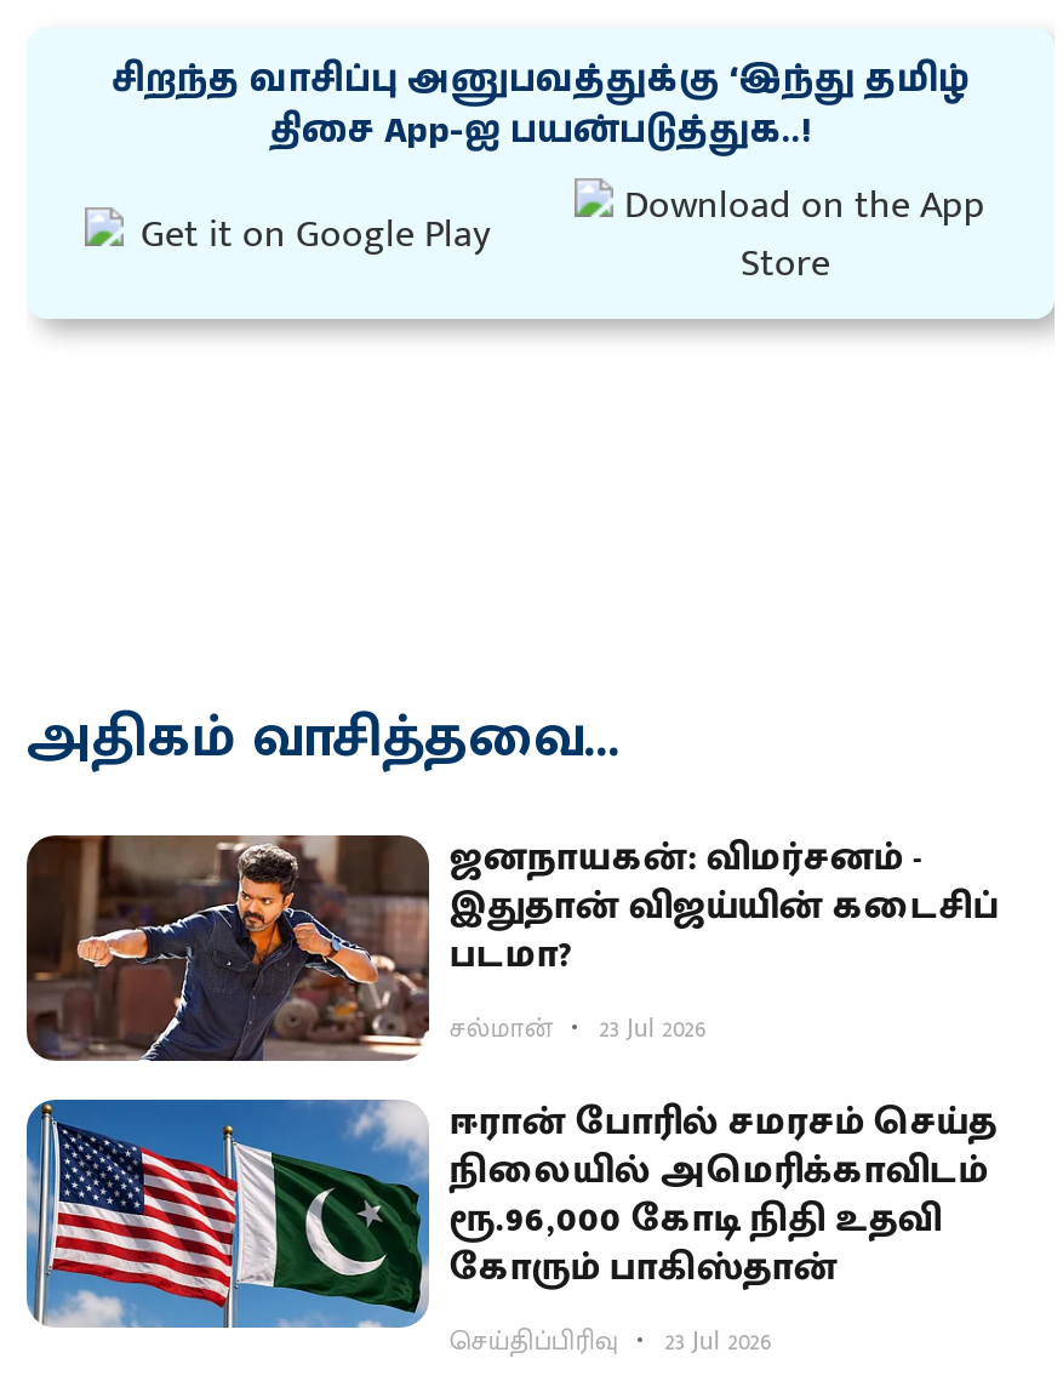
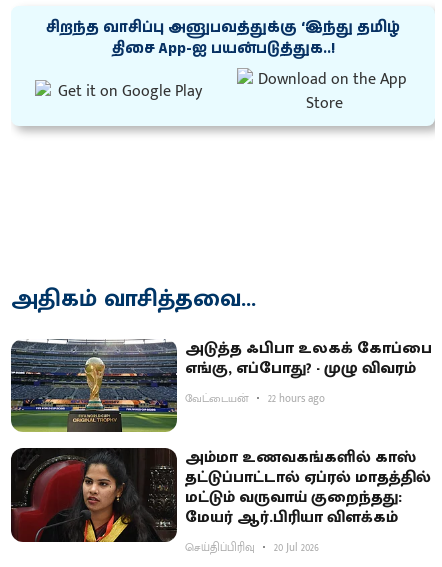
[27,825,1000,1063] [image] | ஜனநாயகன்: விமர்சனம் - | இதுதான் விஜய்யின் கடைசிப் | படமா? | சல்மான் | 23 Jul 2026 -> [10,335,432,433] [image] | அடுத்த ஃபிபா உலகக் கோப்பை | எங்கு, எப்போது? - முழு விவரம் | வேட்டையன் | 22 hours ago
[24,1091,997,1330] [image] | ஈரான் போரில் சமரசம் செய்த | நிலையில் அமெரிக்காவிடம் | ரூ.96,000 கோடி நிதி உதவி | கோரும் பாகிஸ்தான் -> [10,444,431,543] [image] | அம்மா உணவகங்களில் காஸ் | தட்டுப்பாட்டால் ஏப்ரல் மாதத்தில் | மட்டும் வருவாய் குறைந்தது: | மேயர் ஆர்.பிரியா விளக்கம்
[449,1322,772,1365] செய்திப்பிரிவு 23 Jul 2026 -> [185,539,319,557] செய்திப்பிரிவு 20 Jul 2026

